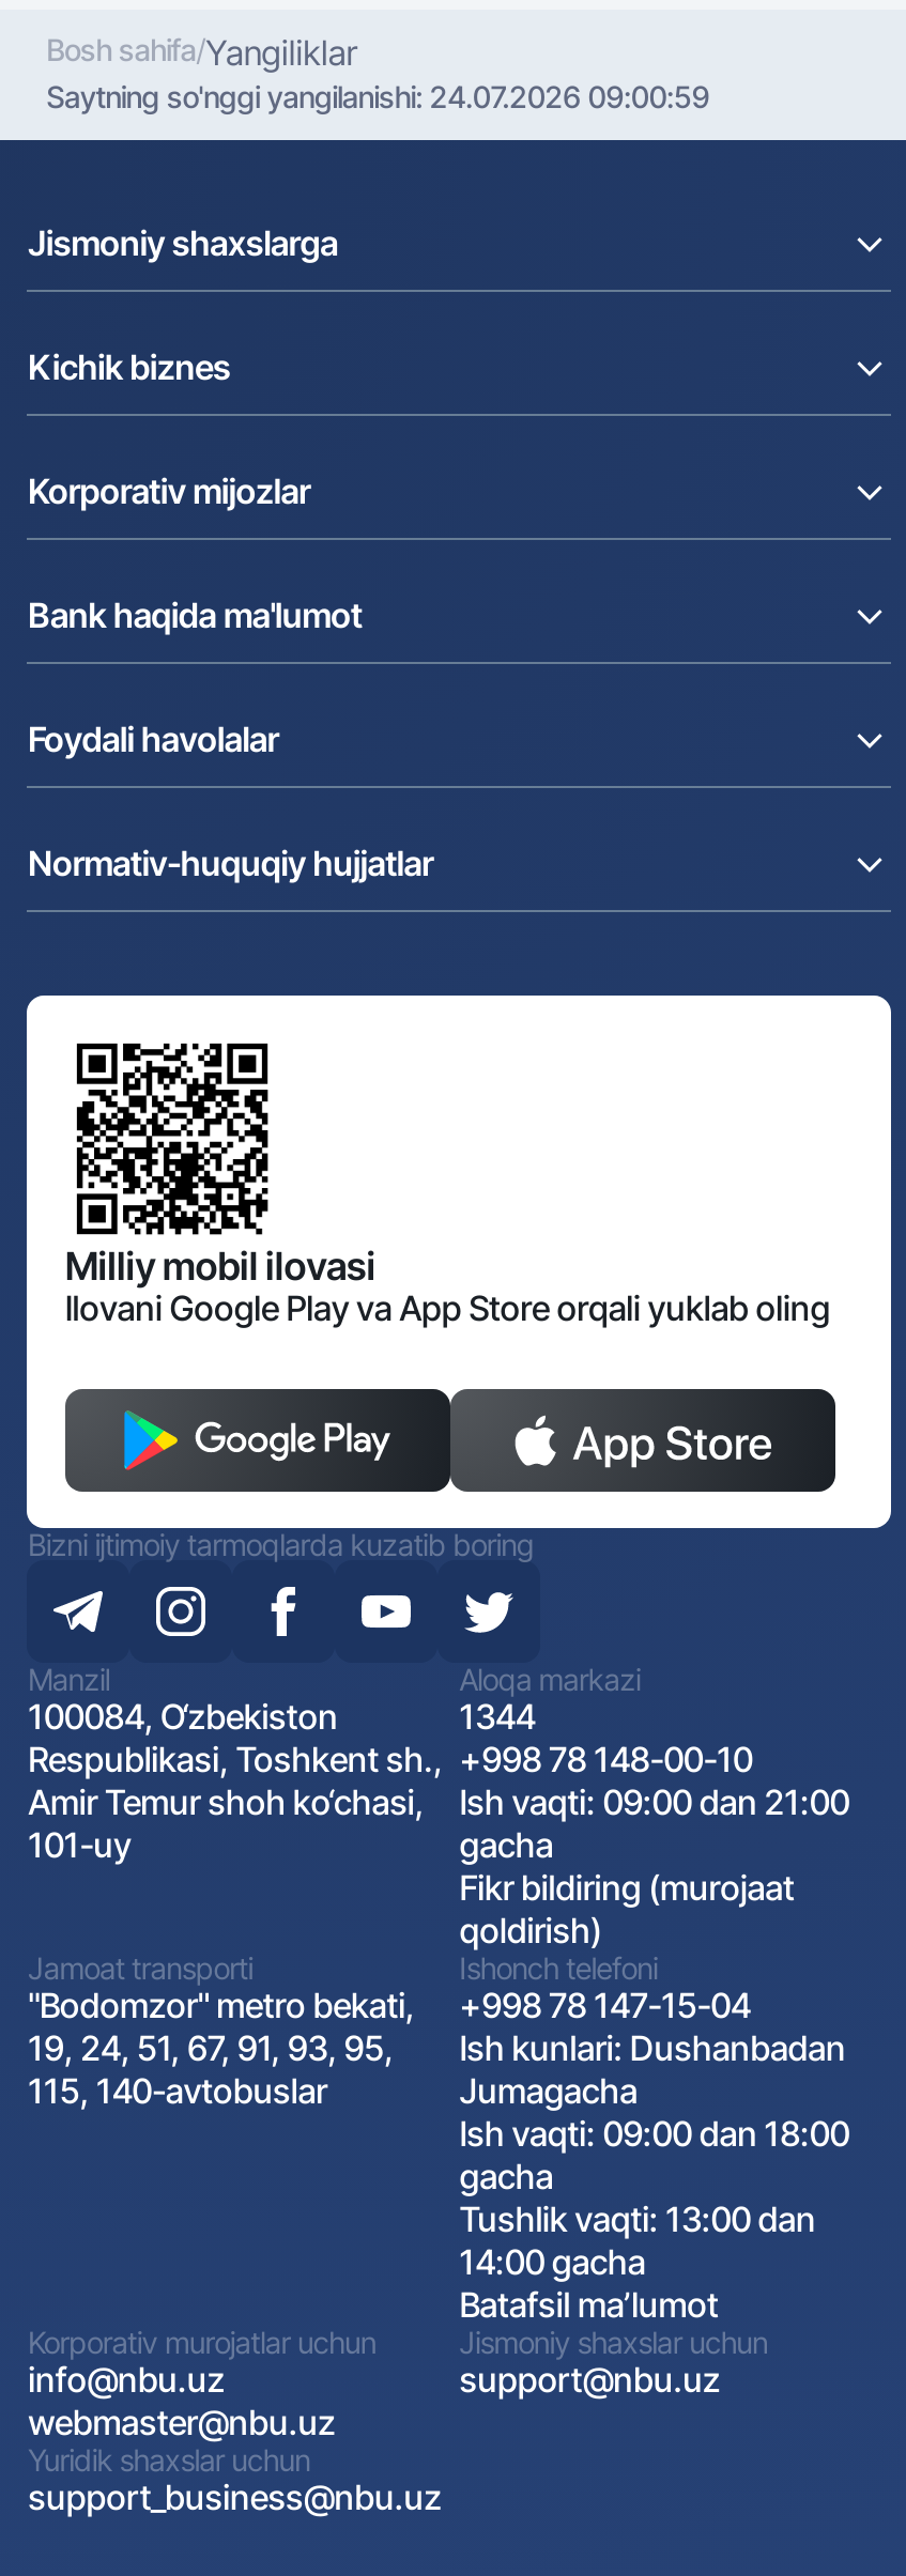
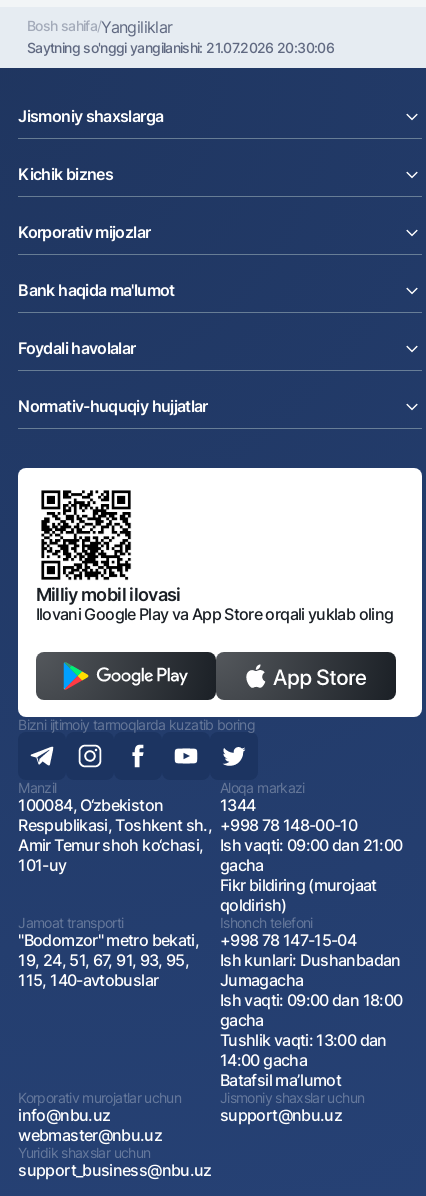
[46,79,709,115] Saytning so'nggi yangilanishi: 24.07.2026 09:00:59 -> [27,39,334,56] Saytning so'nggi yangilanishi: 21.07.2026 20:30:06

